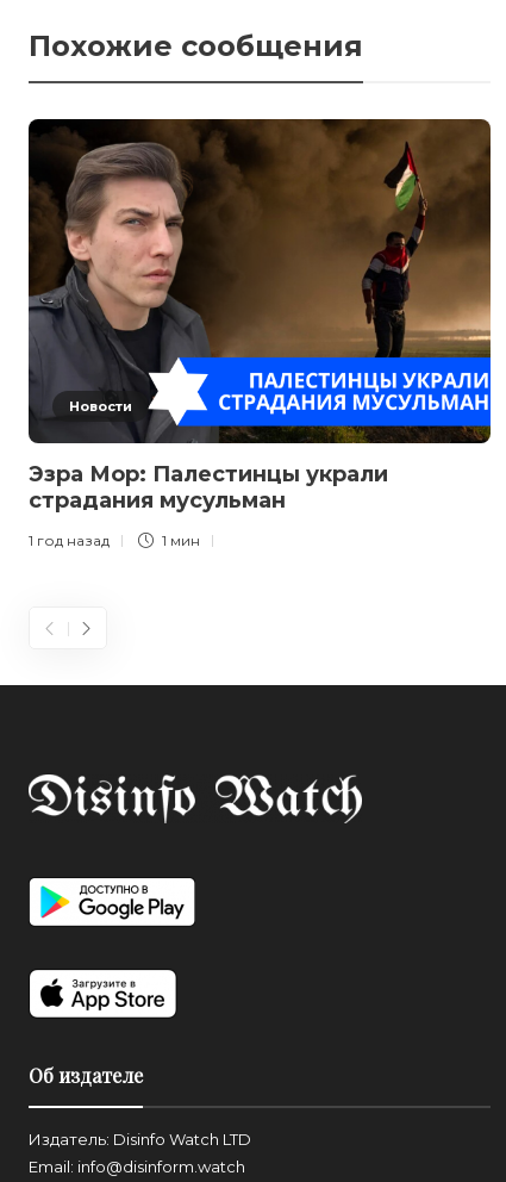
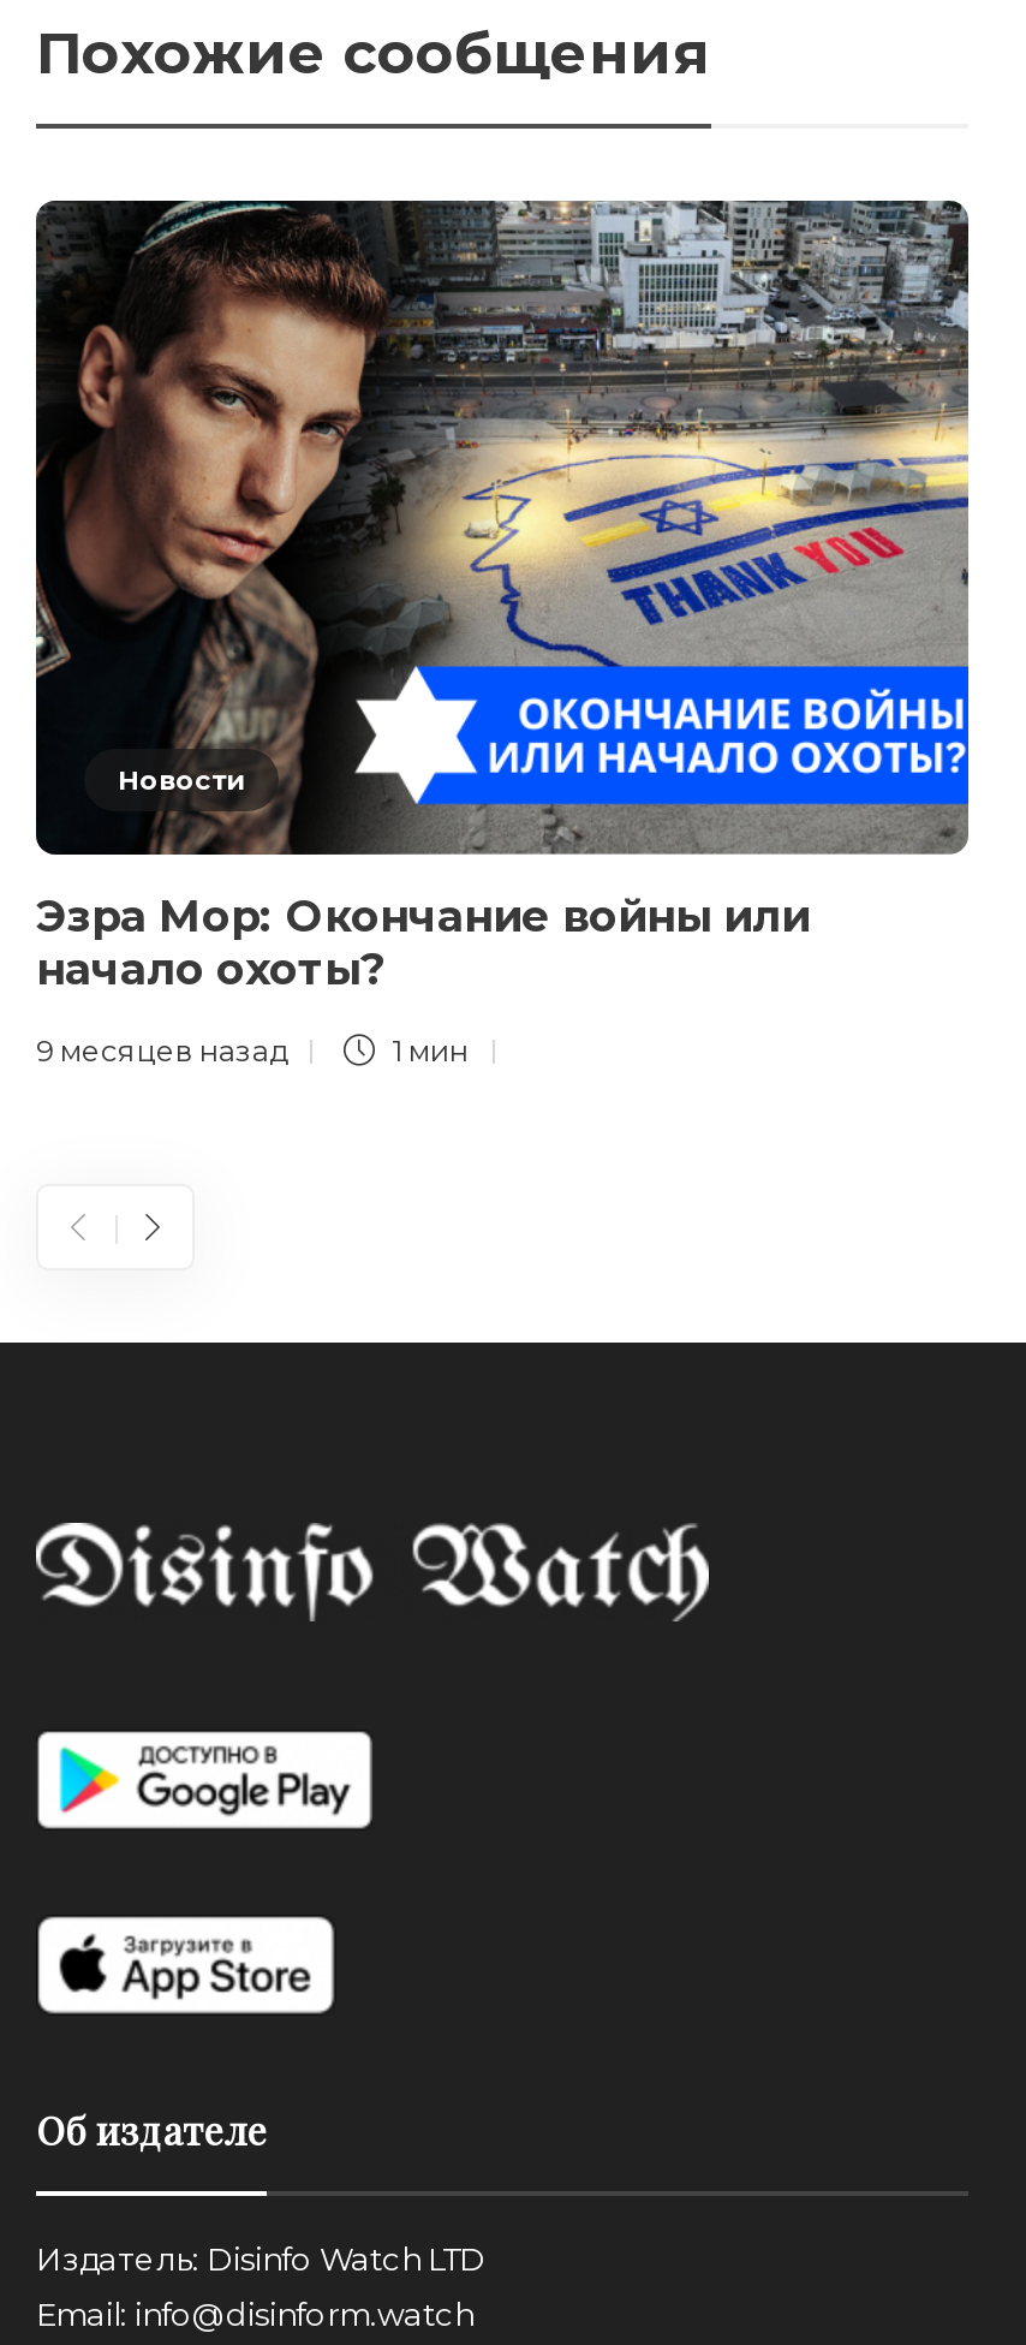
[29,118,492,513] [image] | Эзра Мор: Палестинцы украли | страдания мусульман -> [36,198,971,995] [image] | Эзра Мор: Окончание войны или | начало охоты?
[29,531,110,549] 1 год назад -> [36,1032,286,1068] 9 месяцев назад

